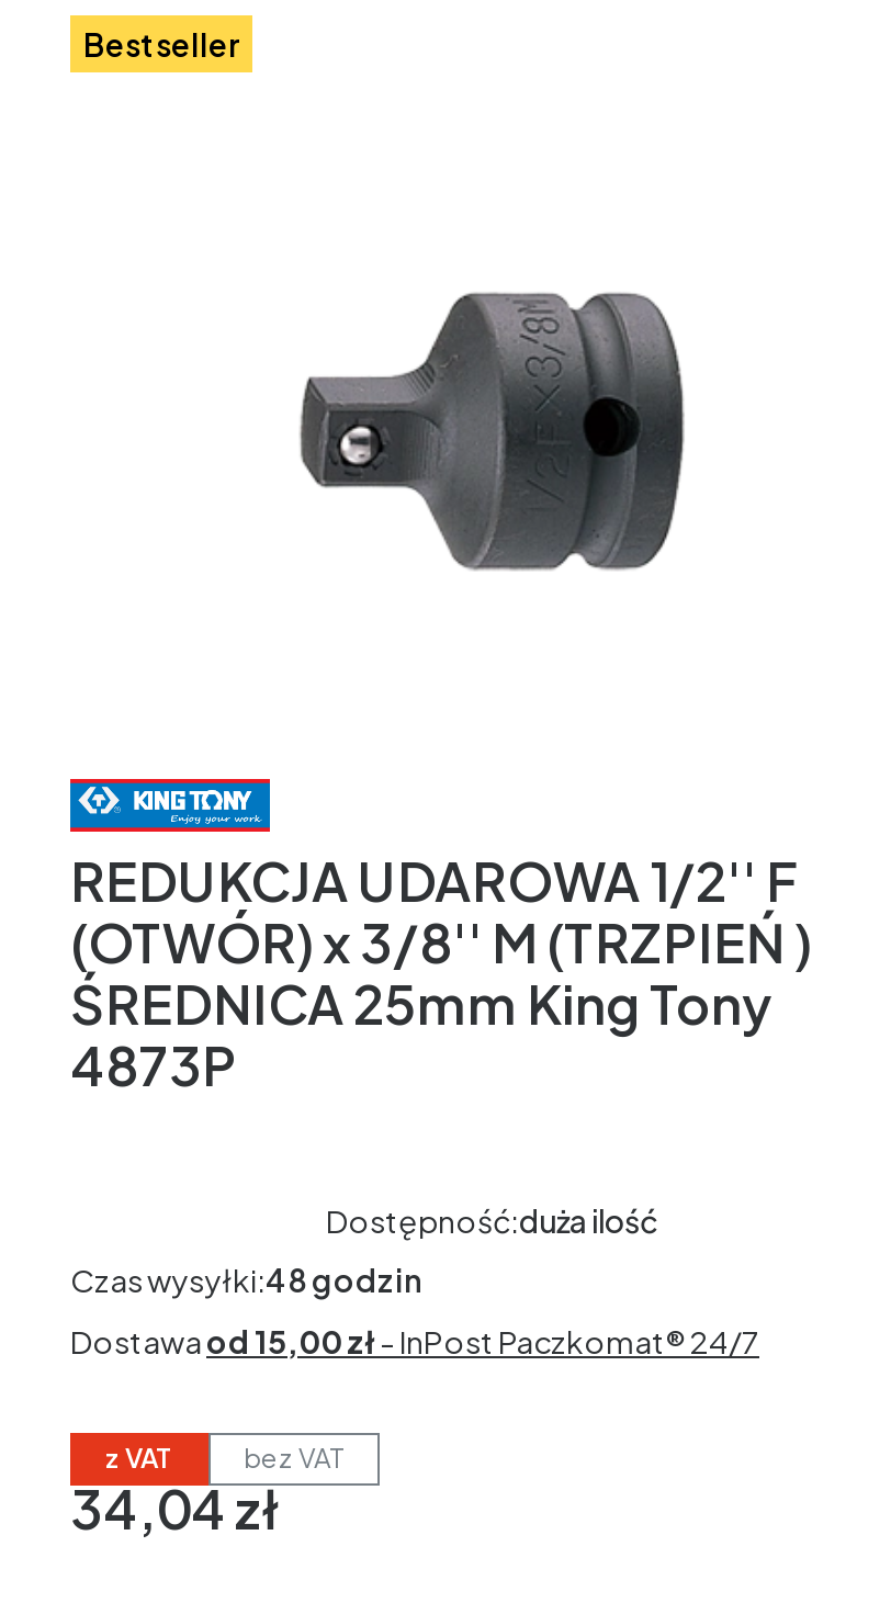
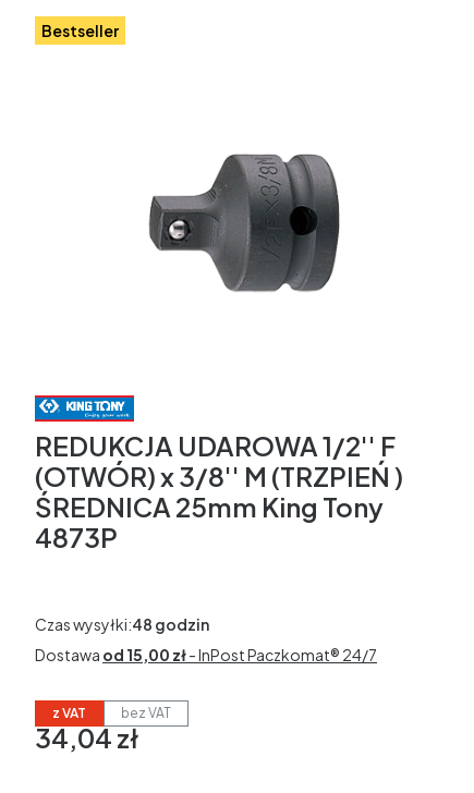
[326,1200,657,1240] Dostępność:duża ilość -> none

